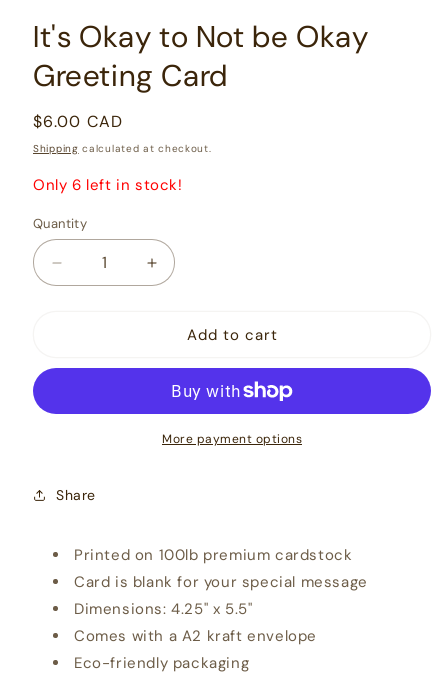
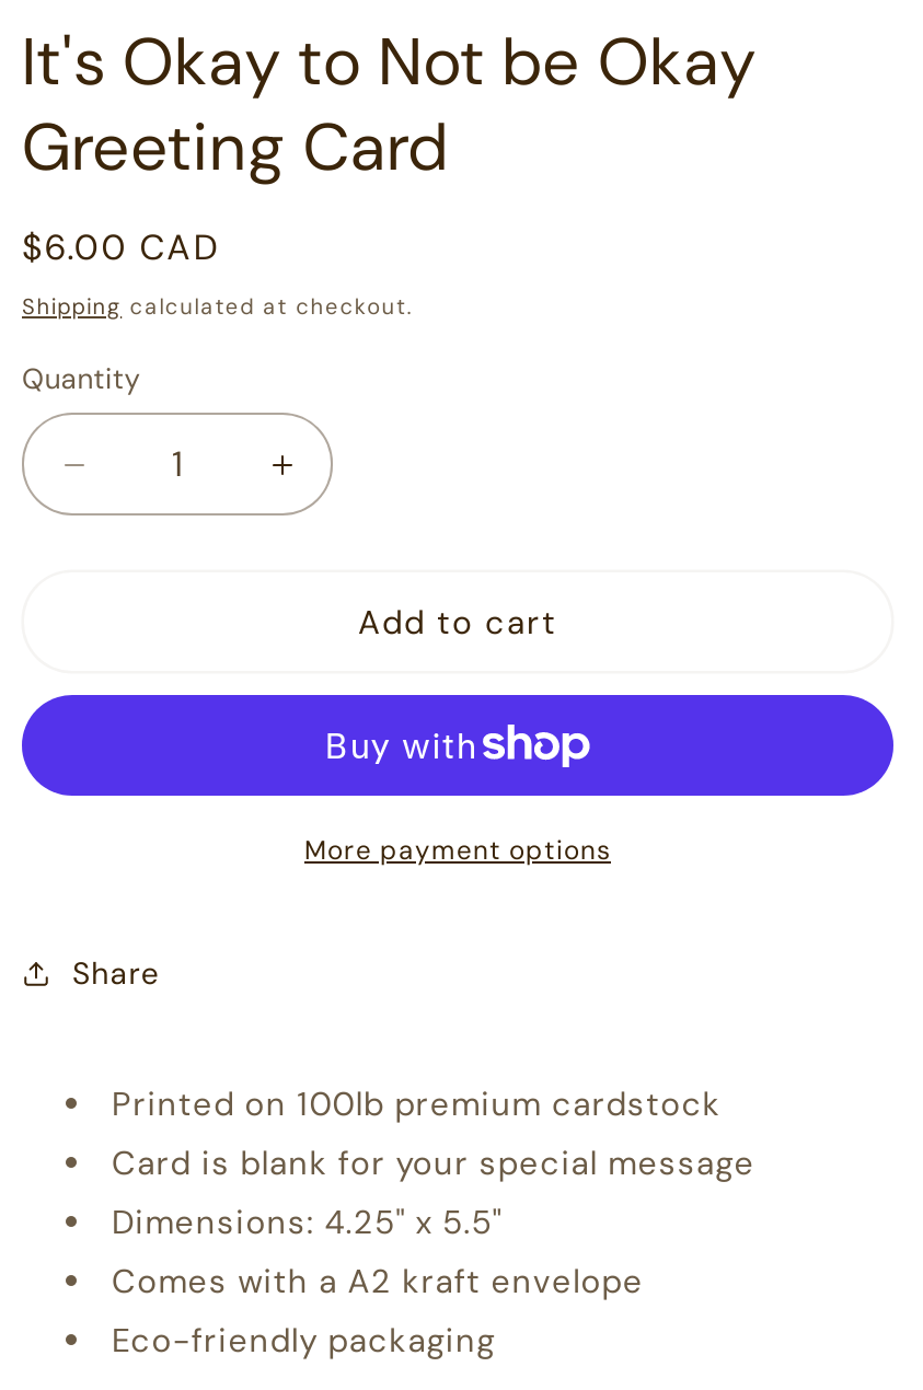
[33,175,183,195] Only 6 left in stock! -> none

